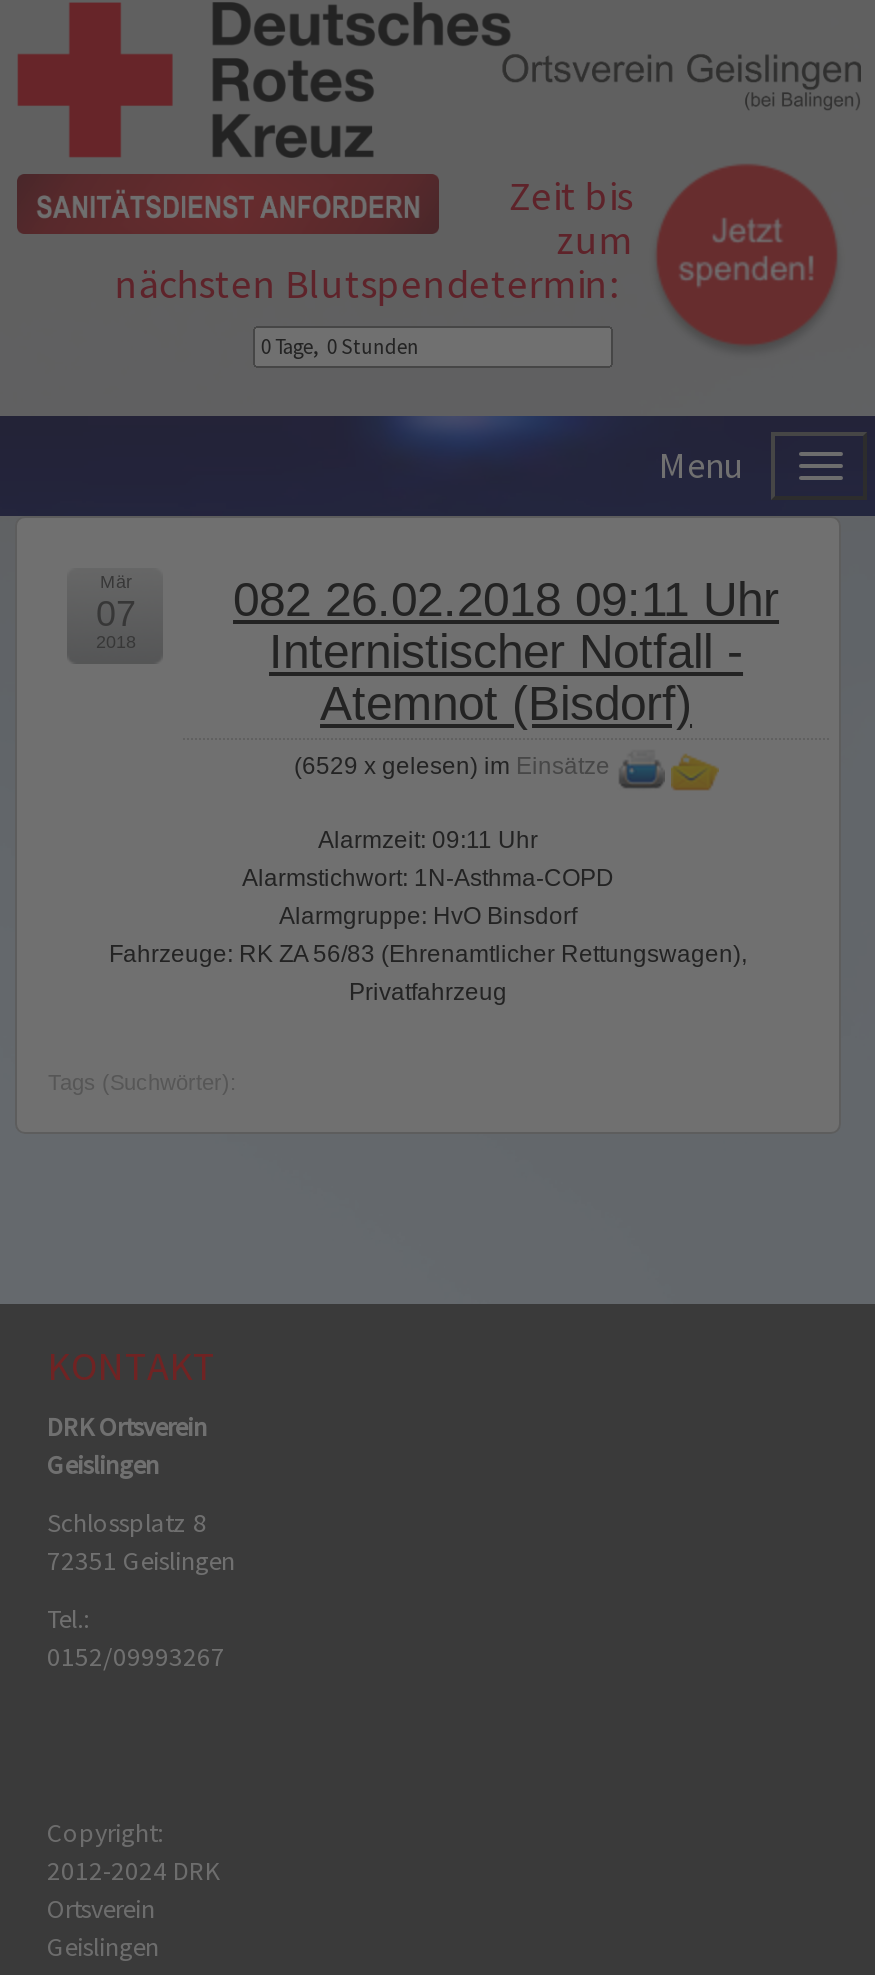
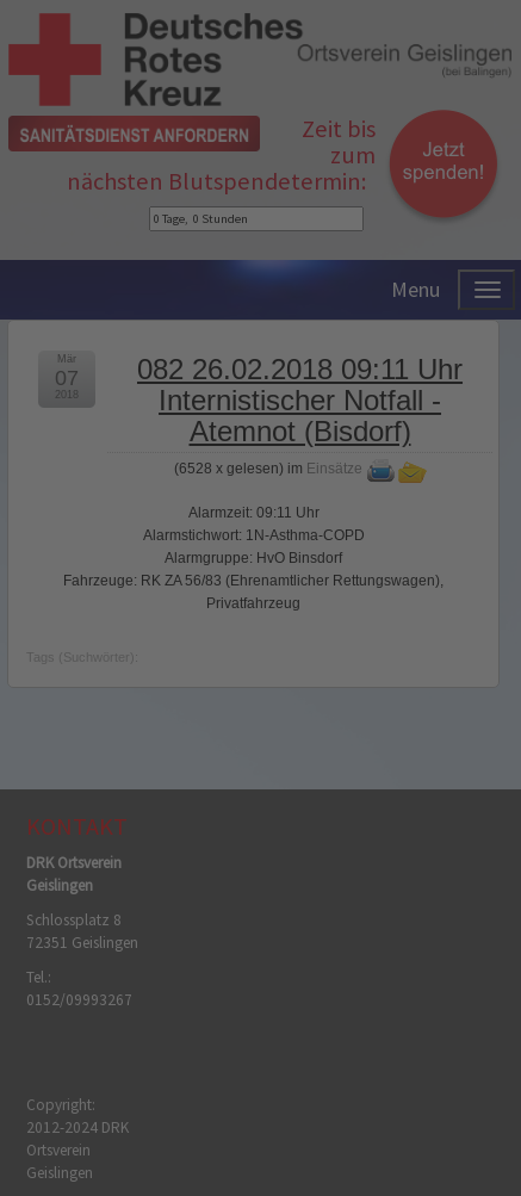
[294,751,610,779] (6529 x gelesen) im Einsätze -> [173,460,362,477] (6528 x gelesen) im Einsätze

